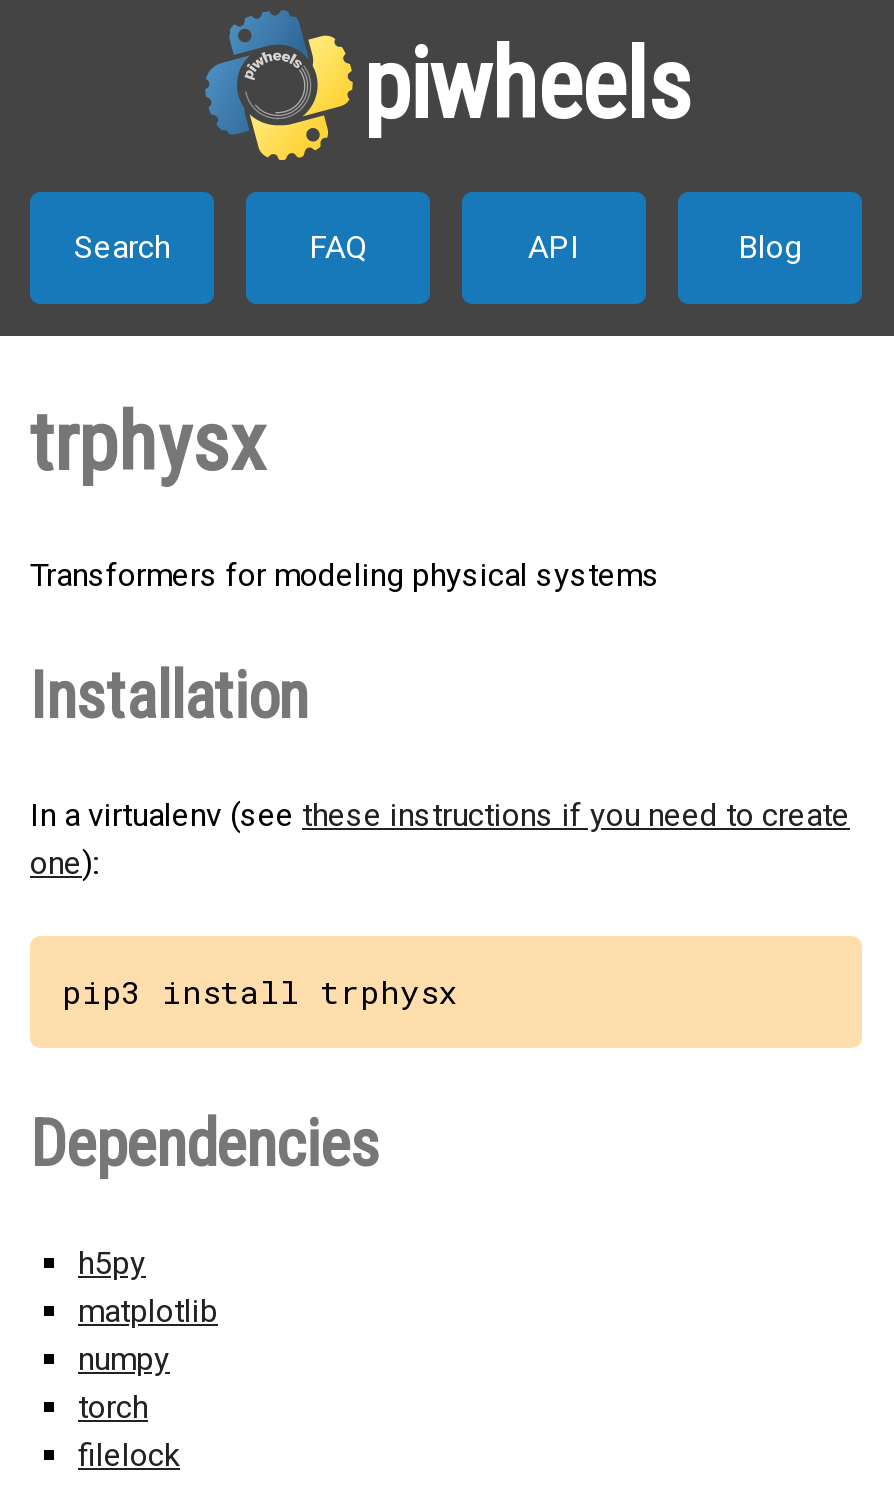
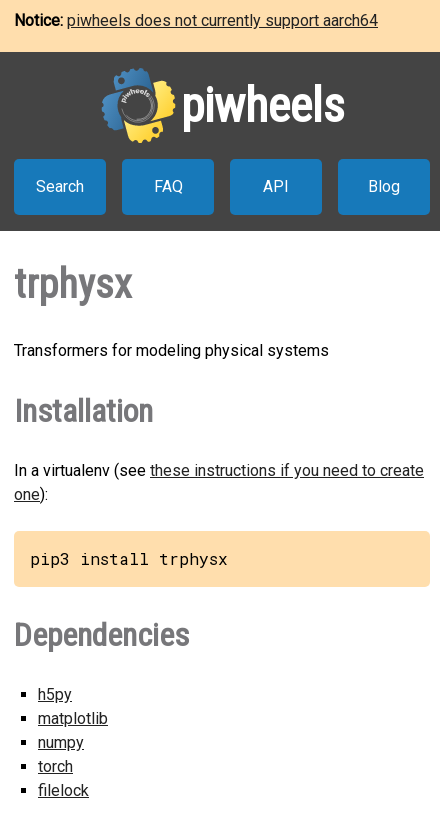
none -> [14,11,378,30] Notice: piwheels does not currently support aarch64

